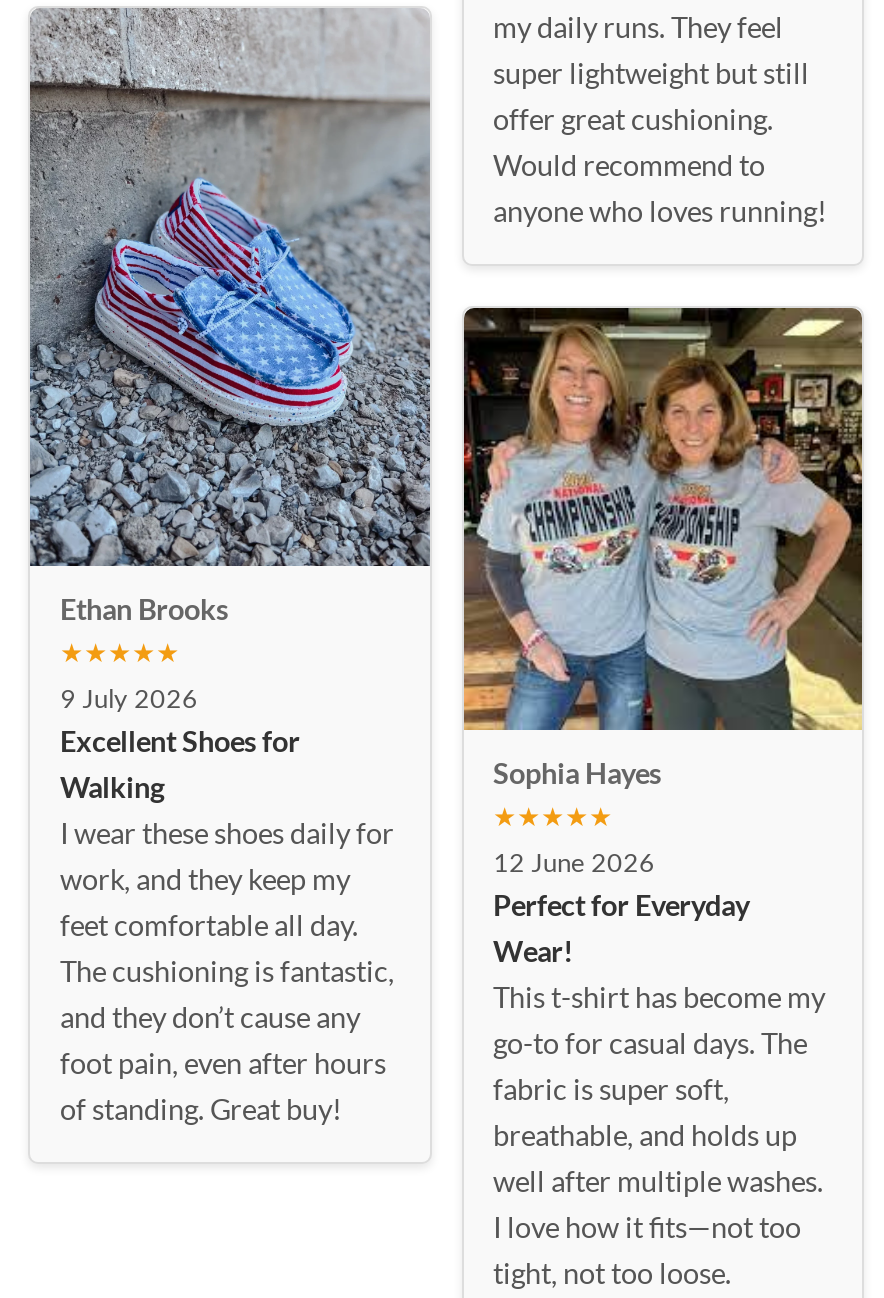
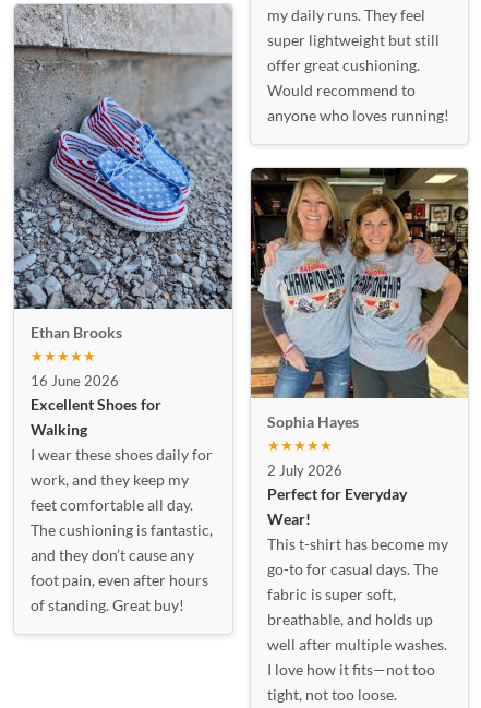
[60,683,198,715] 9 July 2026 -> [31,372,119,390] 16 June 2026
[493,846,655,878] 12 June 2026 -> [267,462,342,479] 2 July 2026

